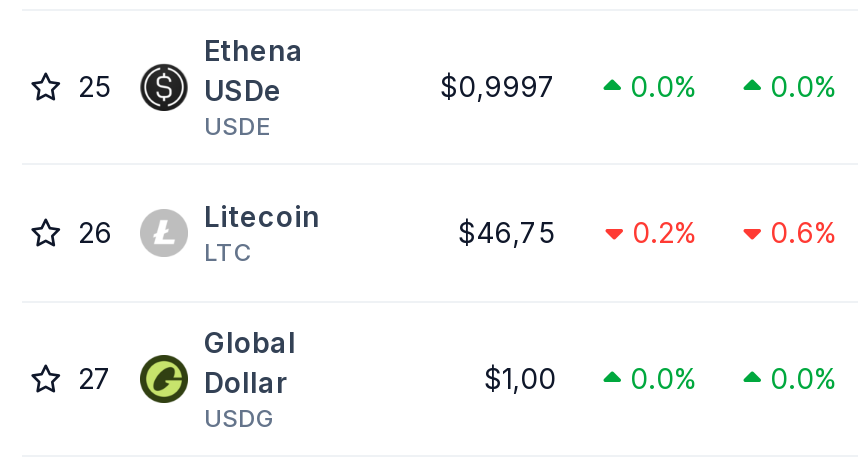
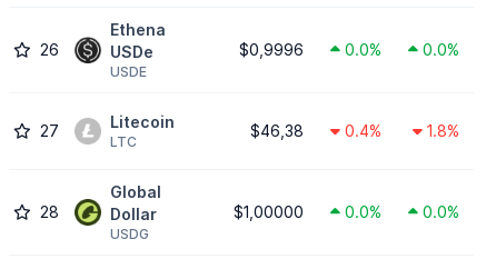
[78,68,112,102] 25 -> [40,40,59,59] 26
[440,68,556,102] $0,9997 -> [239,40,304,59] $0,9996
[78,214,112,248] 26 -> [40,121,59,140] 27
[458,214,556,248] $46,75 -> [250,121,304,140] $46,38
[632,214,696,248] 0.2% -> [345,121,381,140] 0.4%
[770,214,836,248] 0.6% -> [427,121,459,140] 1.8%
[78,360,112,394] 27 -> [40,202,59,221] 28
[484,360,556,394] $1,00 -> [234,202,304,221] $1,00000

